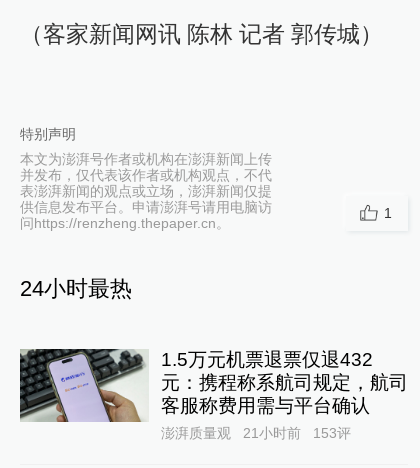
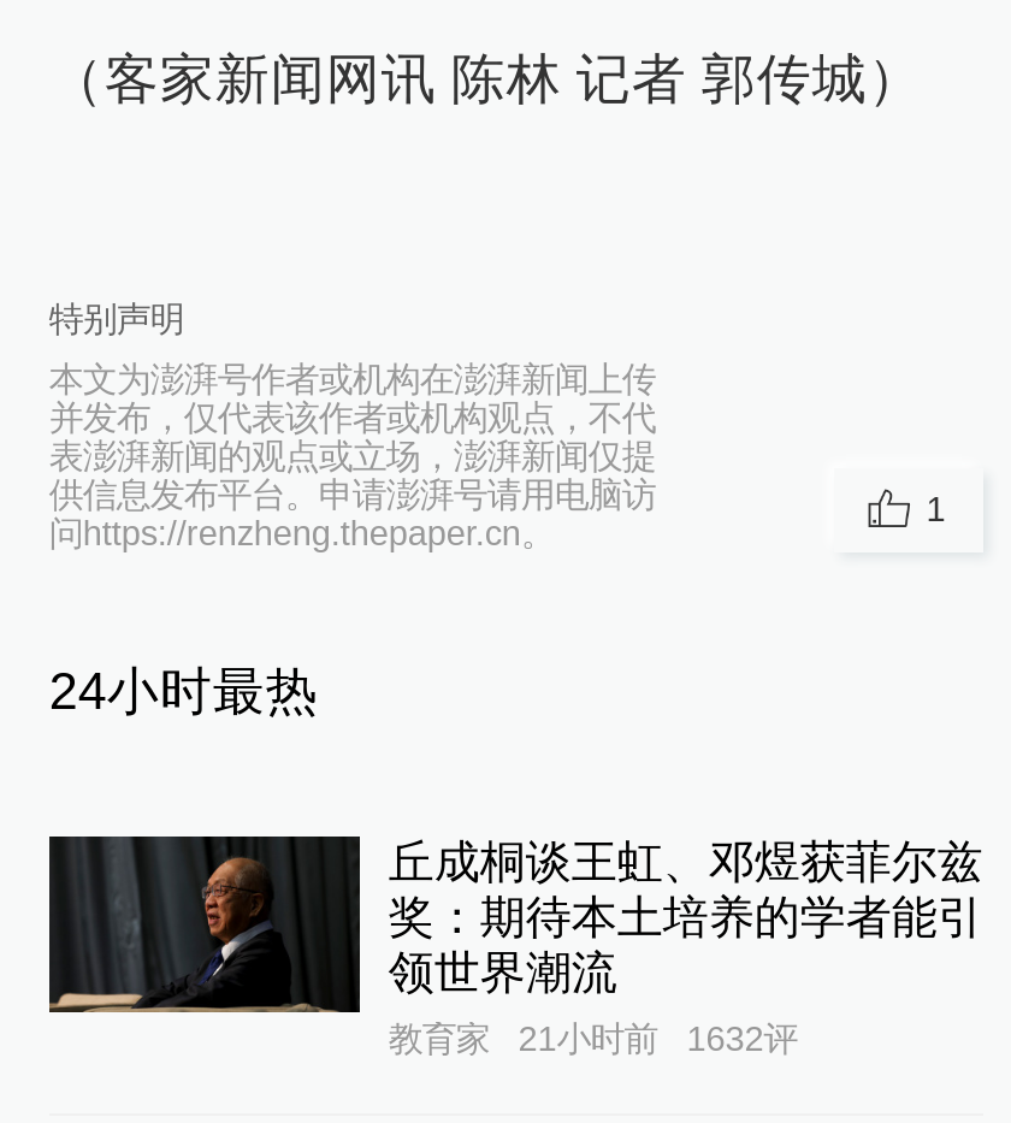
[20,348,408,422] [image] | 1.5万元机票退票仅退432 | 元：携程称系航司规定，航司 | 客服称费用需与平台确认 -> [49,834,983,1015] [image] | 丘成桐谈王虹、邓煜获菲尔兹 | 奖：期待本土培养的学者能引 | 领世界潮流
[161,425,231,441] 澎湃质量观 -> [388,1021,489,1059] 教育家
[313,425,351,441] 153评 -> [687,1021,797,1059] 1632评

